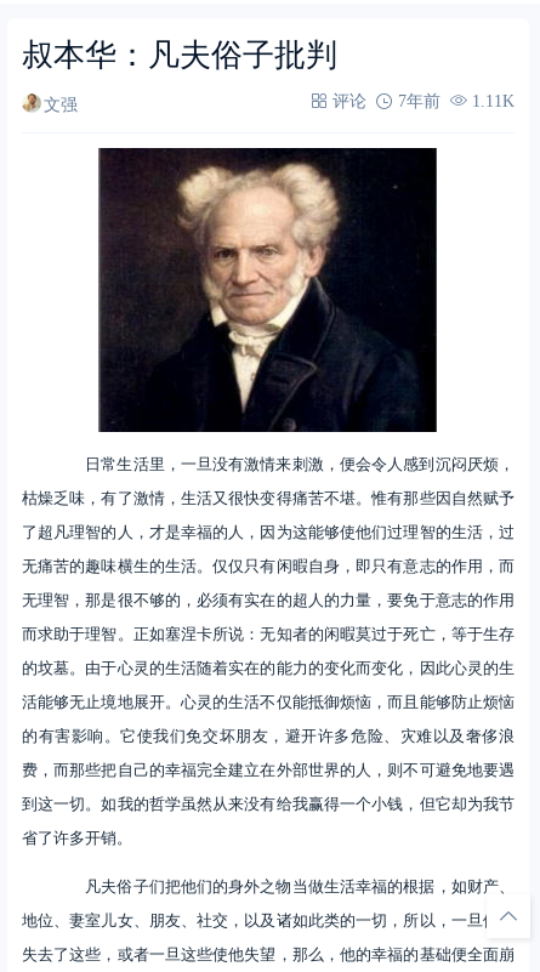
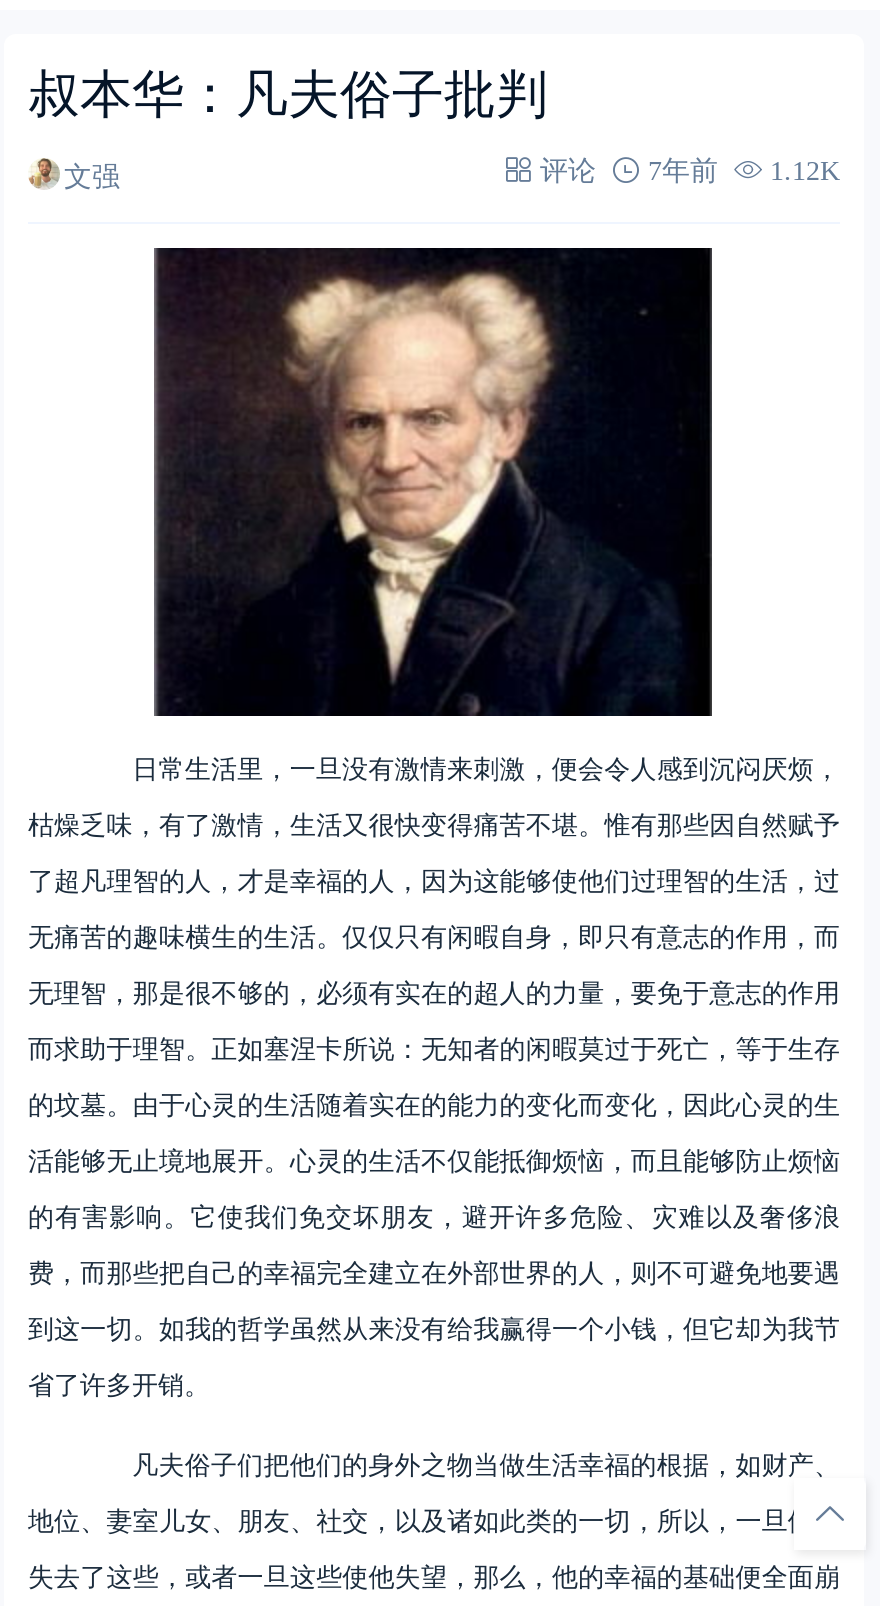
[332,92,515,109] 评论 7年前 1.11K -> [540,156,840,184] 评论 7年前 1.12K

